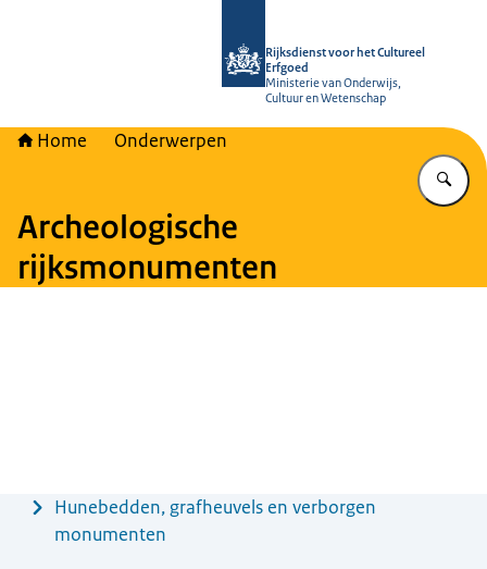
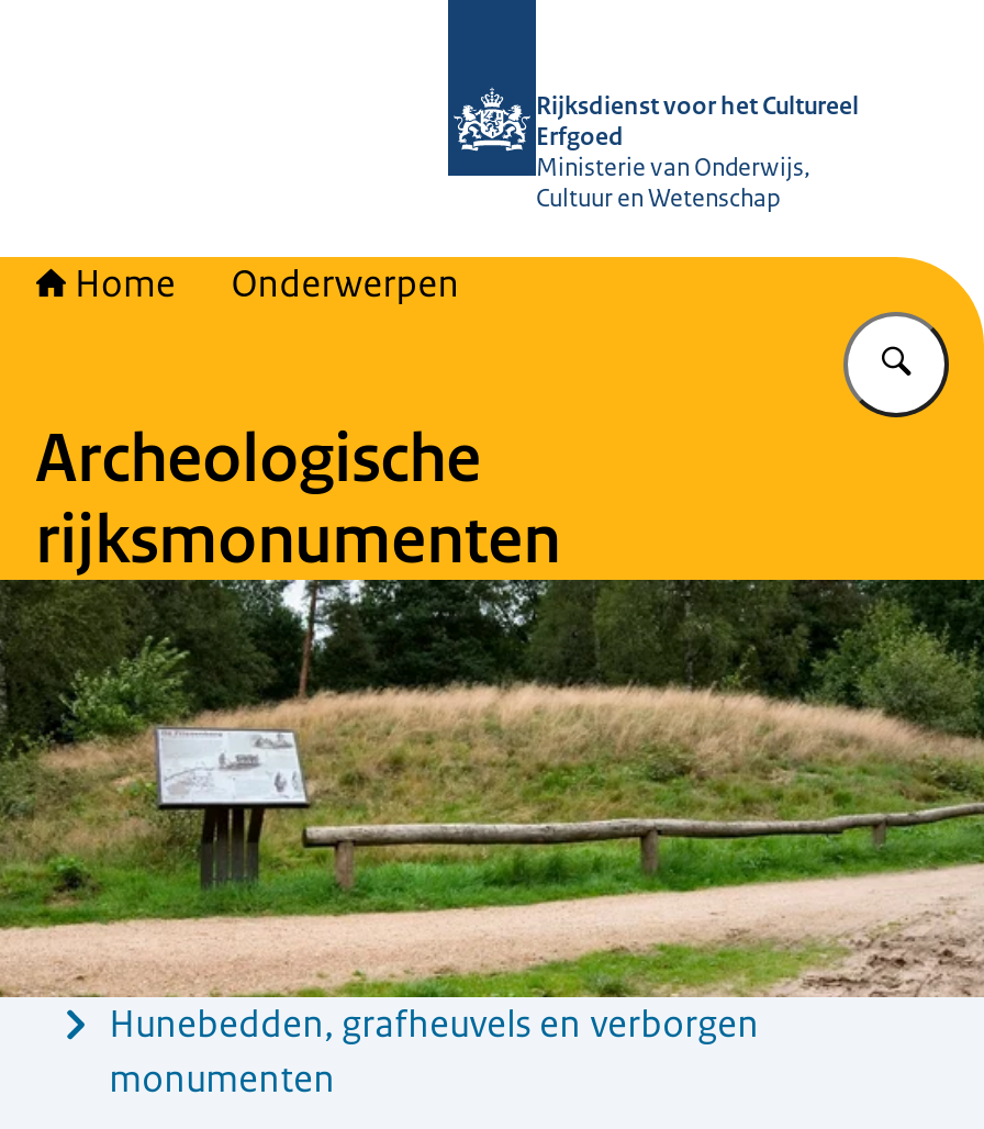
none -> [7,578,977,999] [image]

